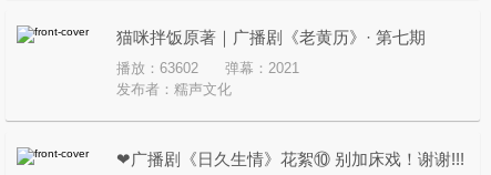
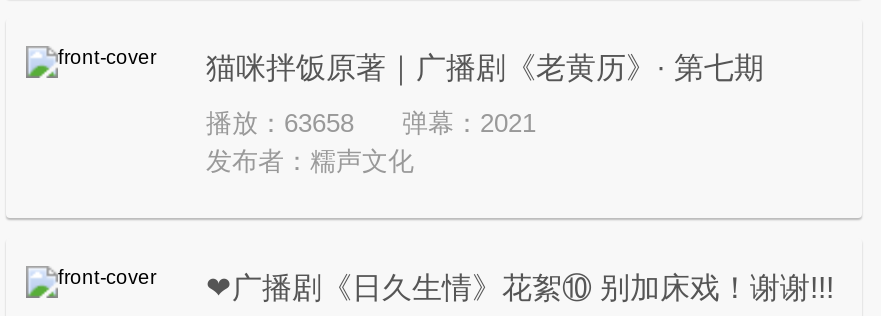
[116,60,299,76] 播放：63602 弹幕：2021 -> [206,108,536,138] 播放：63658 弹幕：2021

